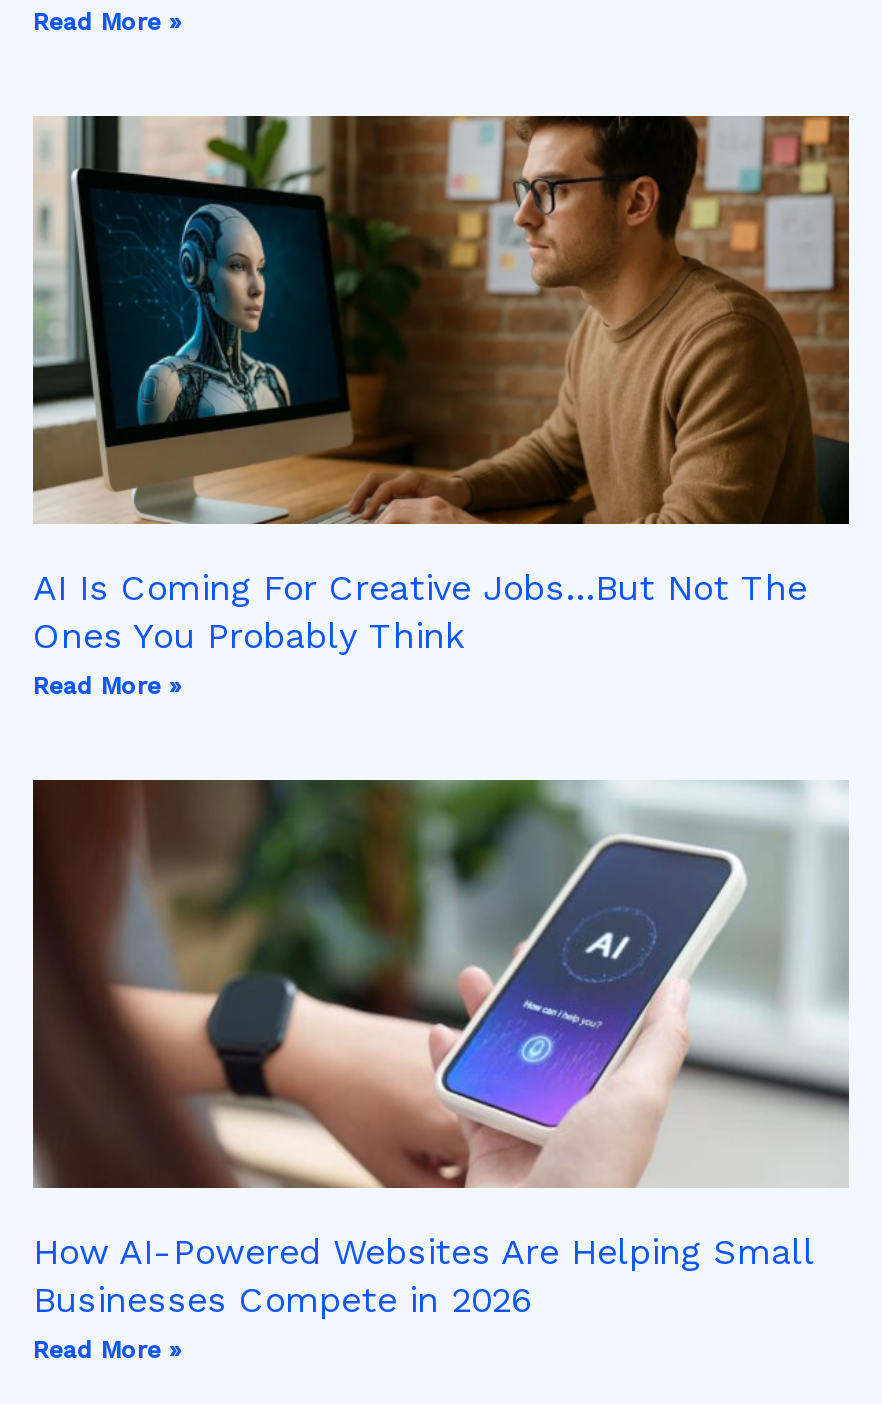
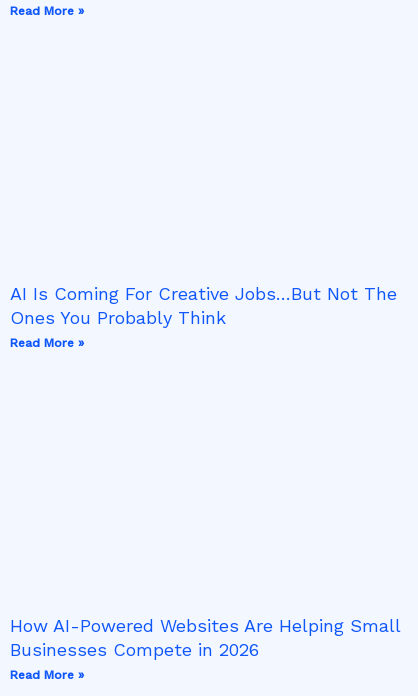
[31,114,851,526] [image] -> none
[31,778,851,1190] [image] -> none

